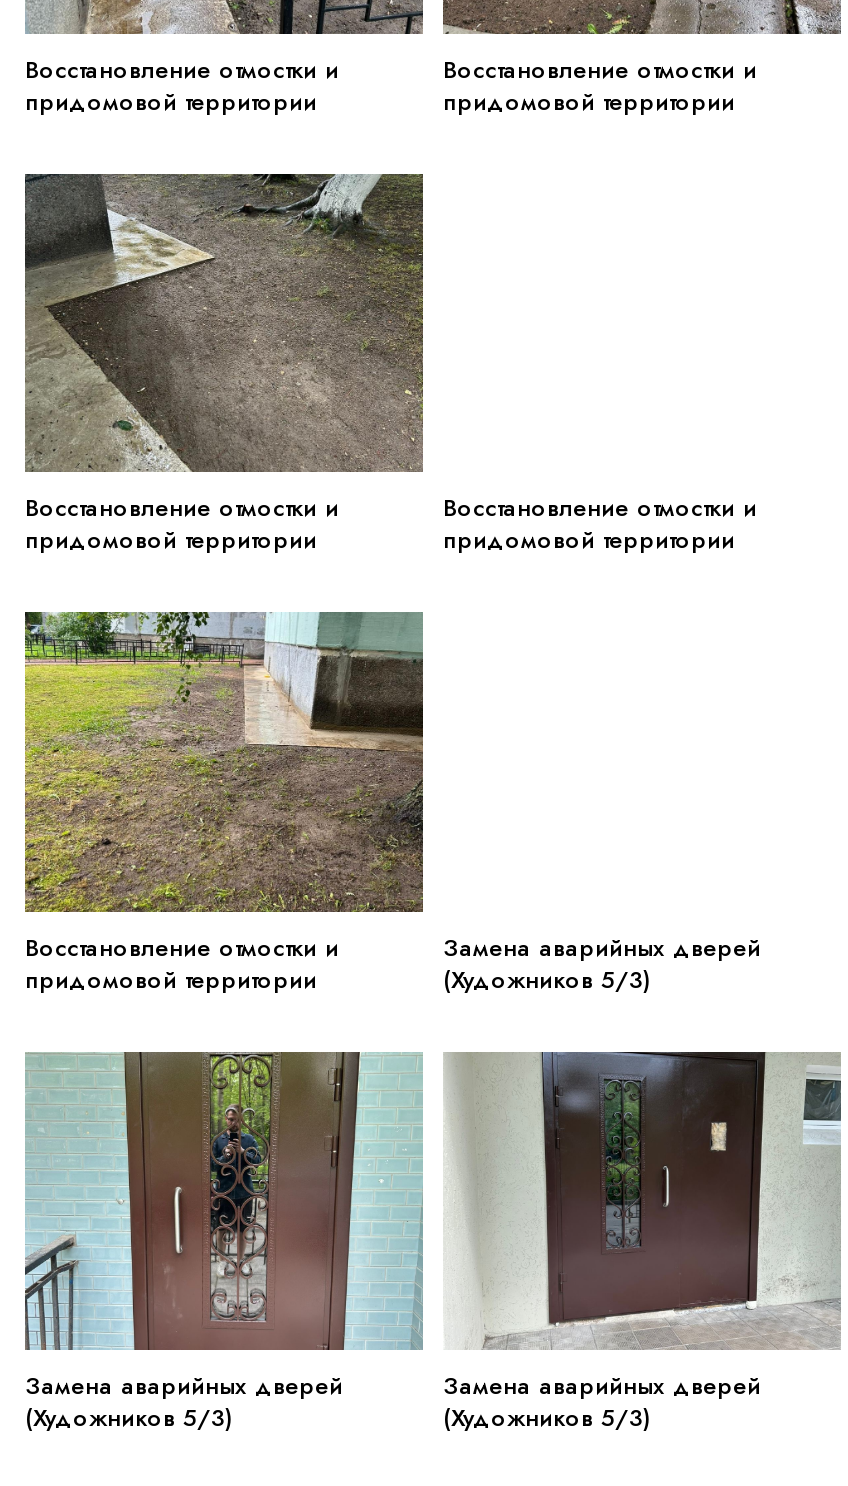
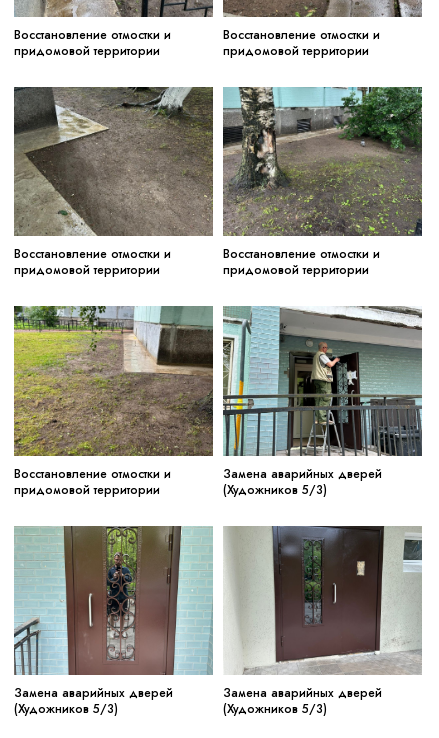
none -> [222,86,423,237] [image]
none -> [222,305,423,457] [image]

